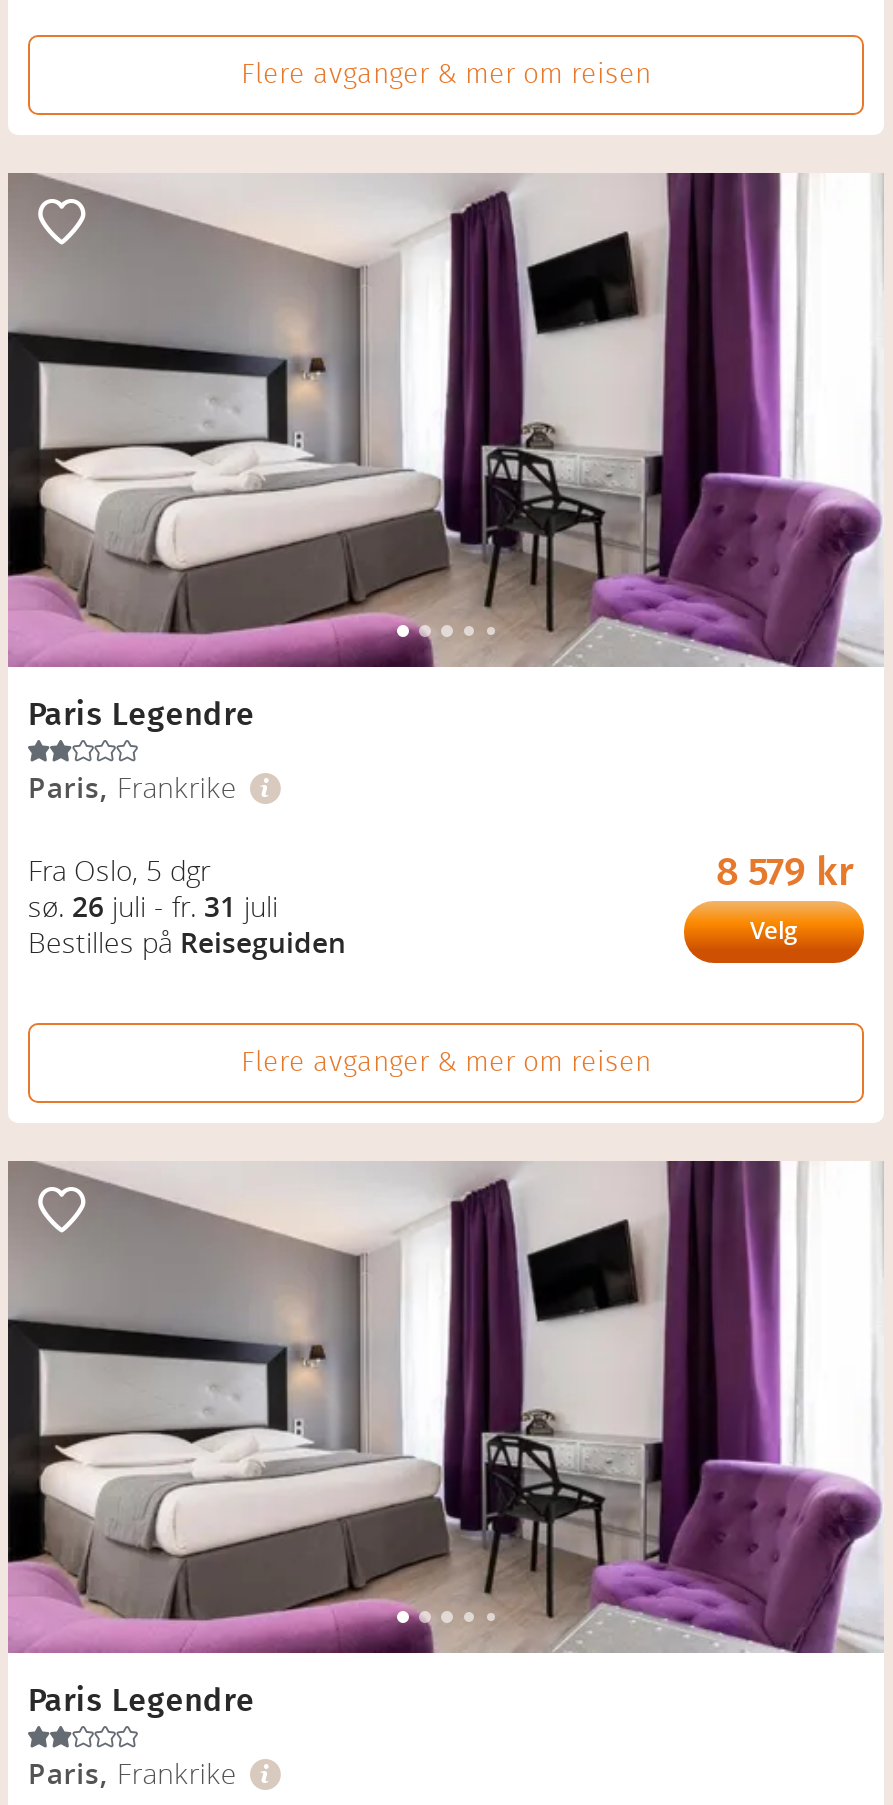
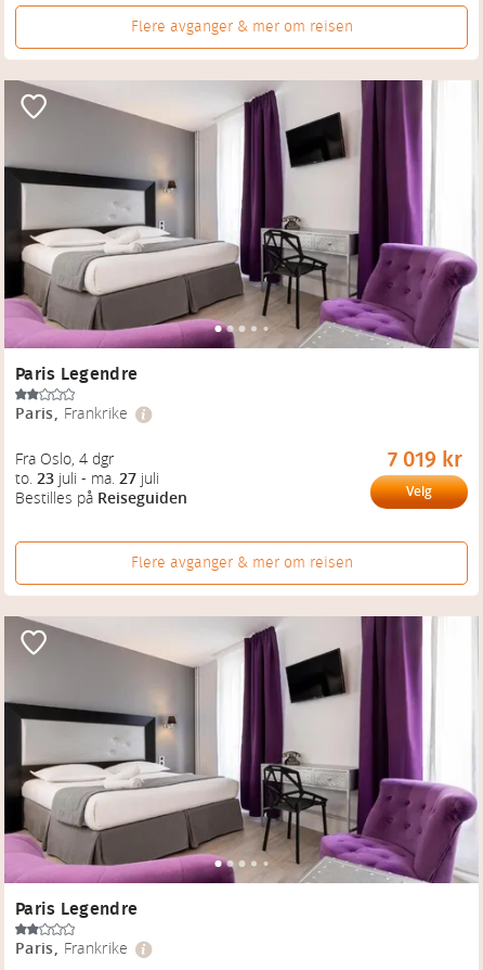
[28,855,210,889] Fra Oslo, 5 dgr -> [15,450,114,469] Fra Oslo, 4 dgr
[716,853,854,893] 8 579 kr -> [388,449,462,471] 7 019 kr
[28,891,278,925] sø. 26 juli - fr. 31 juli -> [15,470,159,488] to. 23 juli - ma. 27 juli

